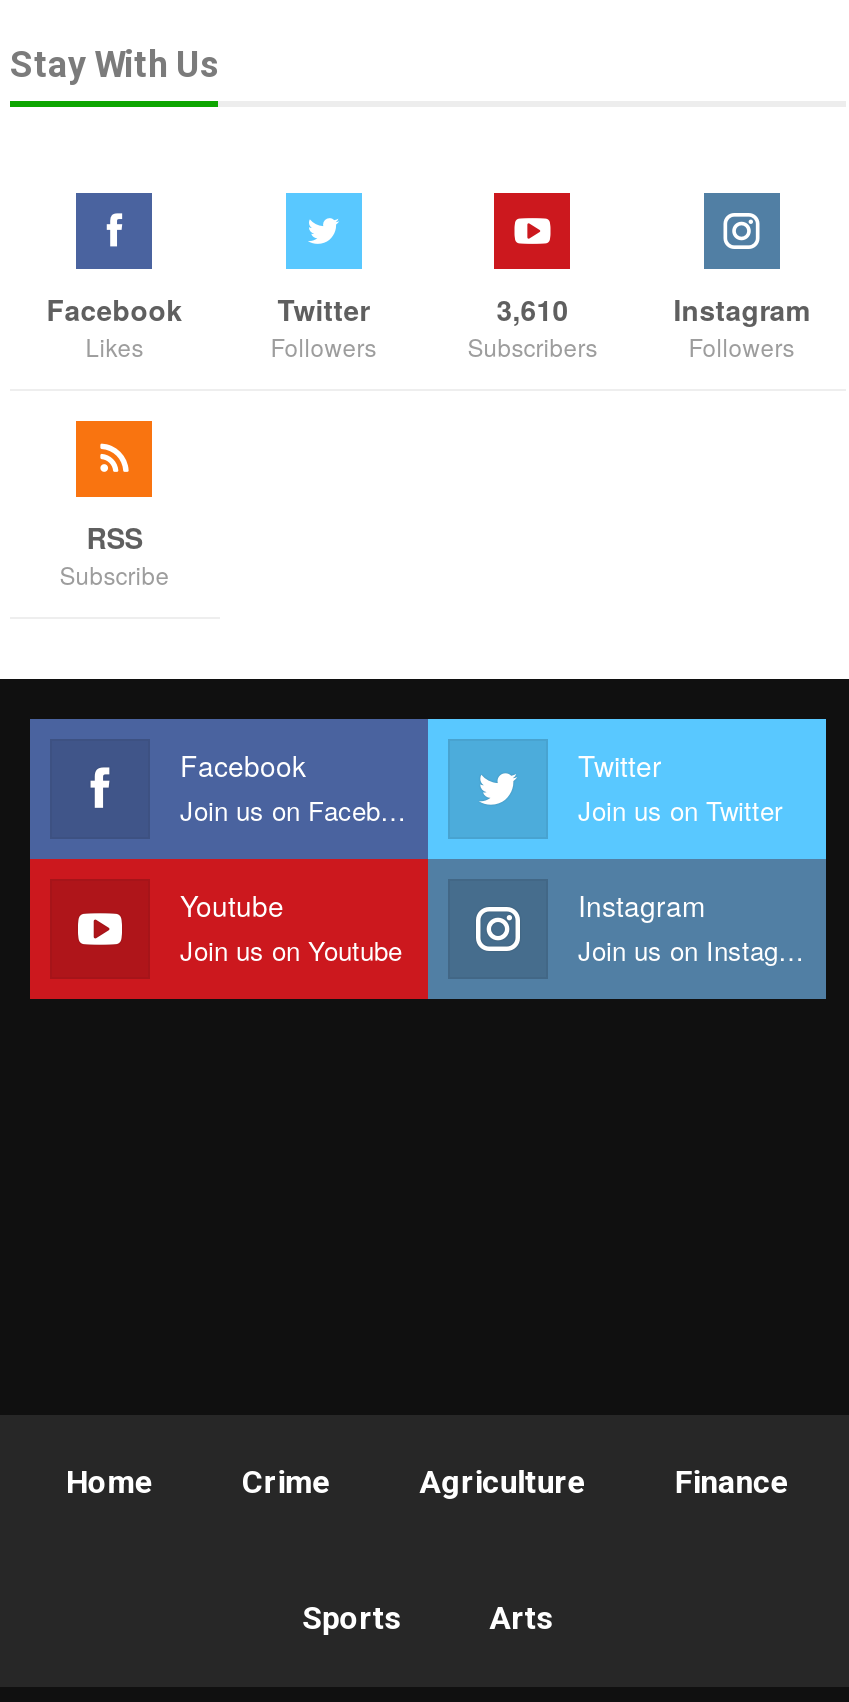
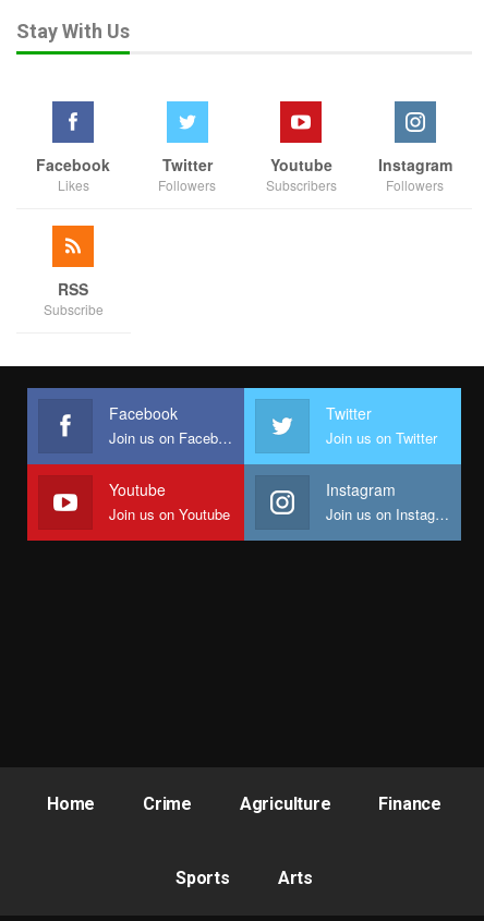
[496,290,568,330] 3,610 -> [270,154,332,176] Youtube

